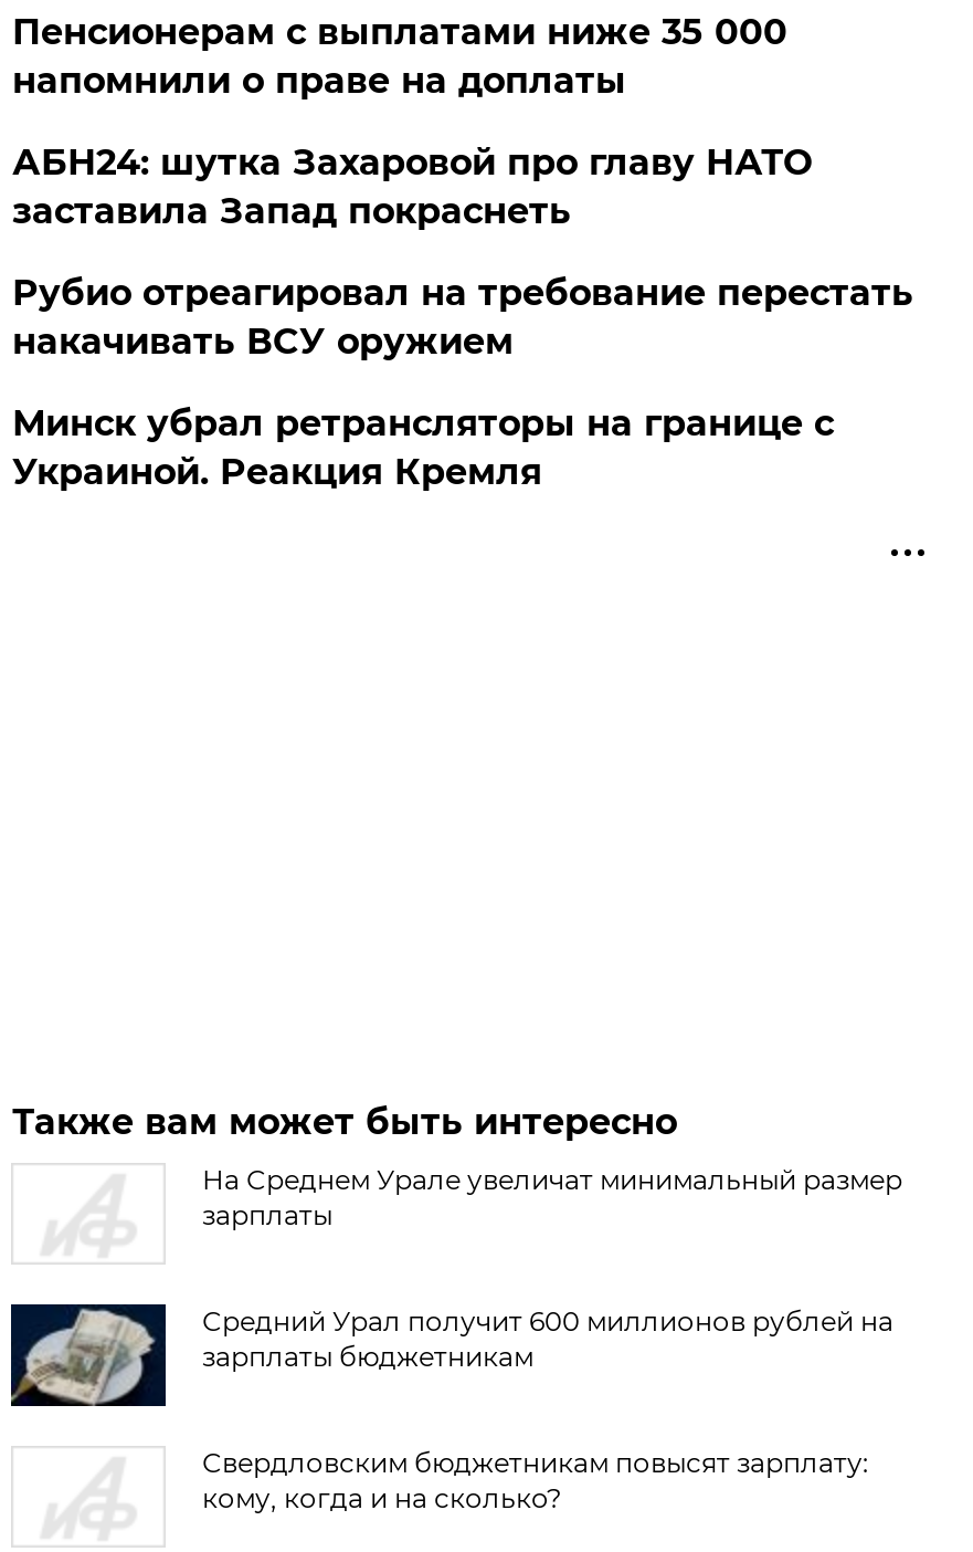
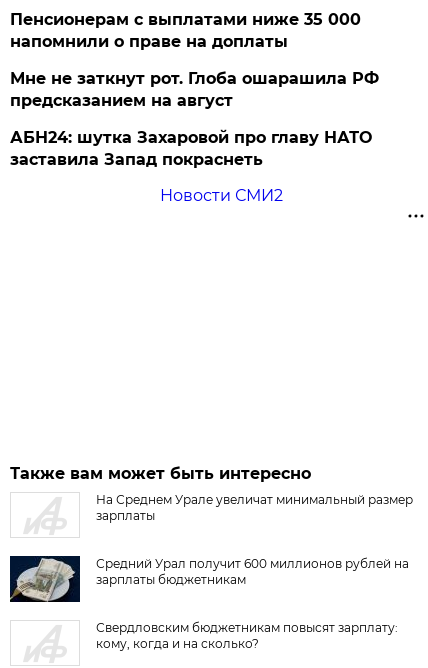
none -> [10,69,379,110] Мне не заткнут рот. Глоба ошарашила РФ | предсказанием на август
moved [12,141,812,232] -> [10,128,372,169]: АБН24: шутка Захаровой про главу НАТО | заставила Запад покраснеть
[12,272,913,493] Рубио отреагировал на требование перестать | накачивать ВСУ оружием | Минск убрал ретрансляторы на границе с | Украиной. Реакция Кремля -> [160,186,283,205] Новости СМИ2

